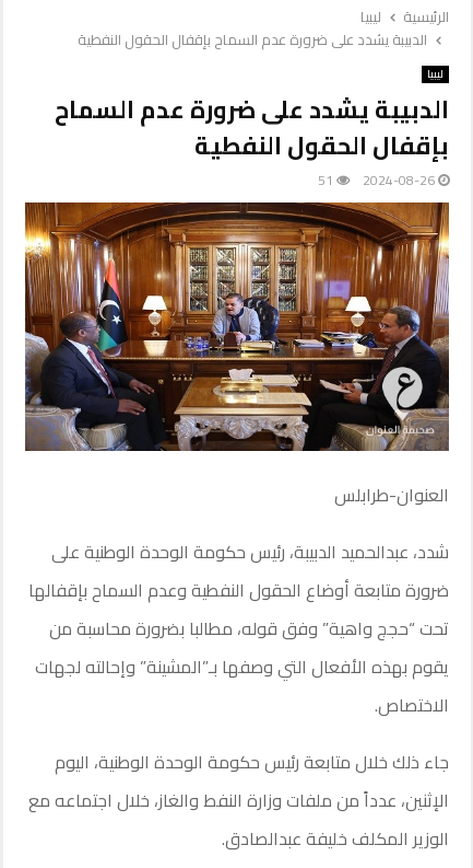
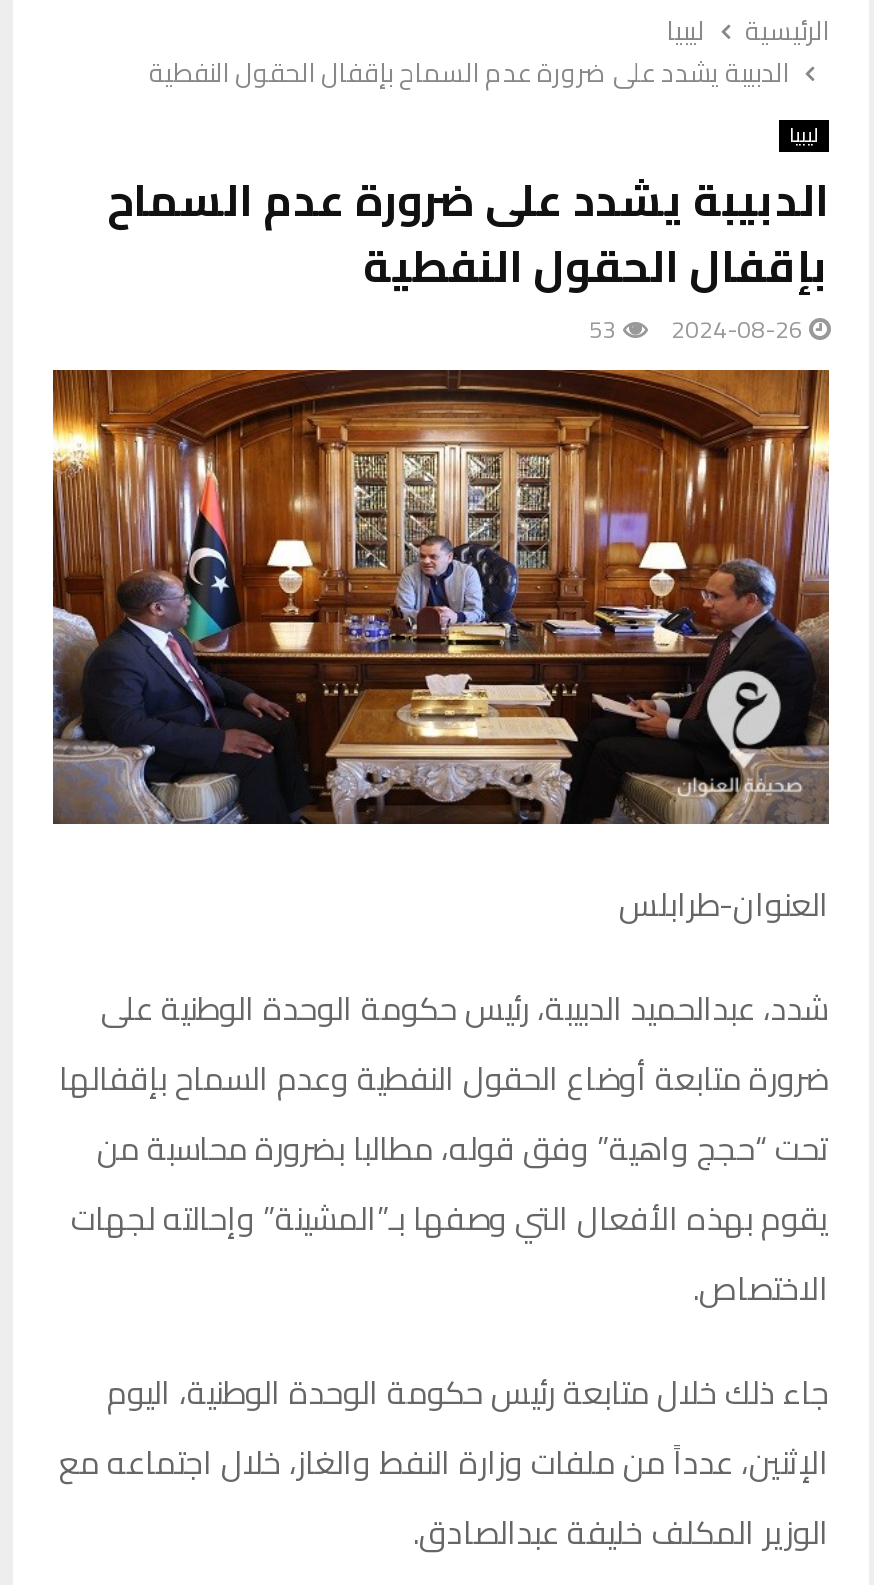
[318,167,435,193] 51 2024-08-26 -> [589,306,803,352] 53 2024-08-26

